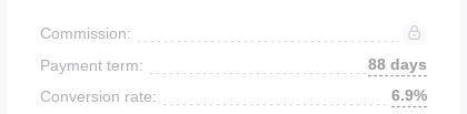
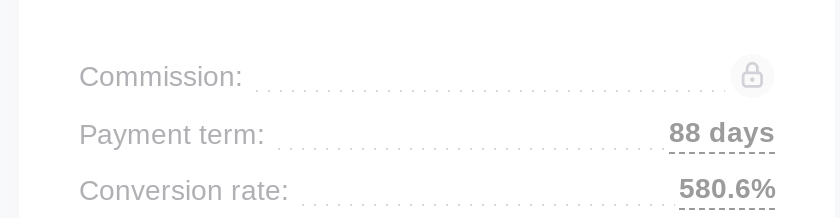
[391,86,427,104] 6.9% -> [679,172,775,204] 580.6%

